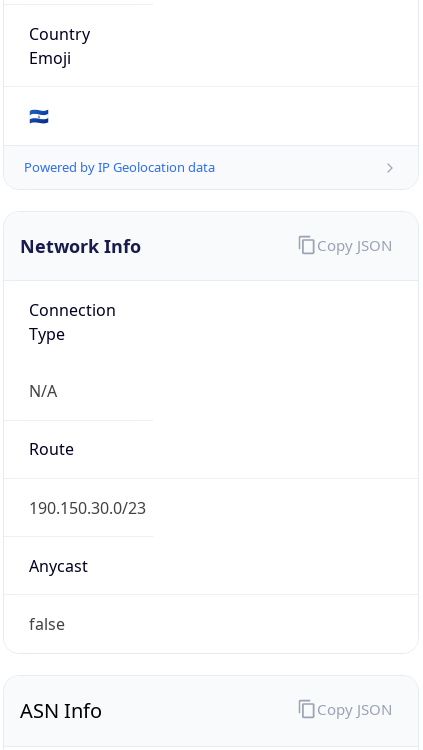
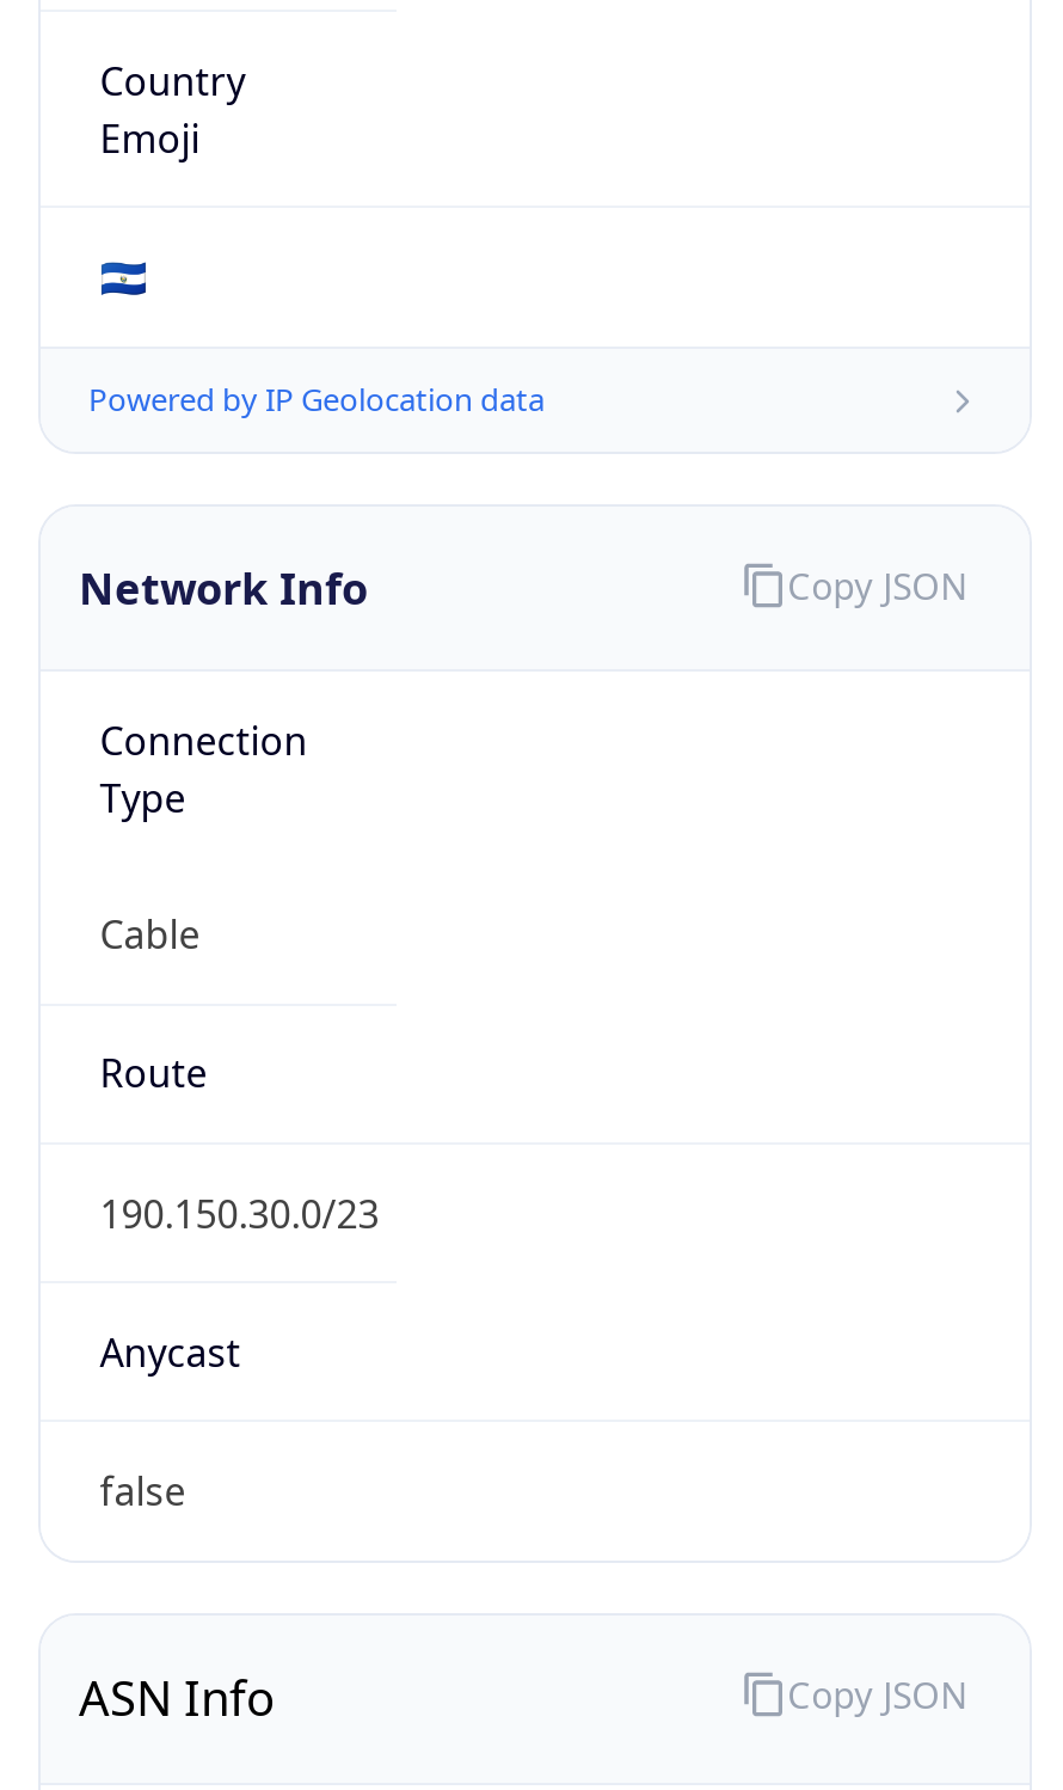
[29,380,57,402] N/A -> [100,908,200,961] Cable

